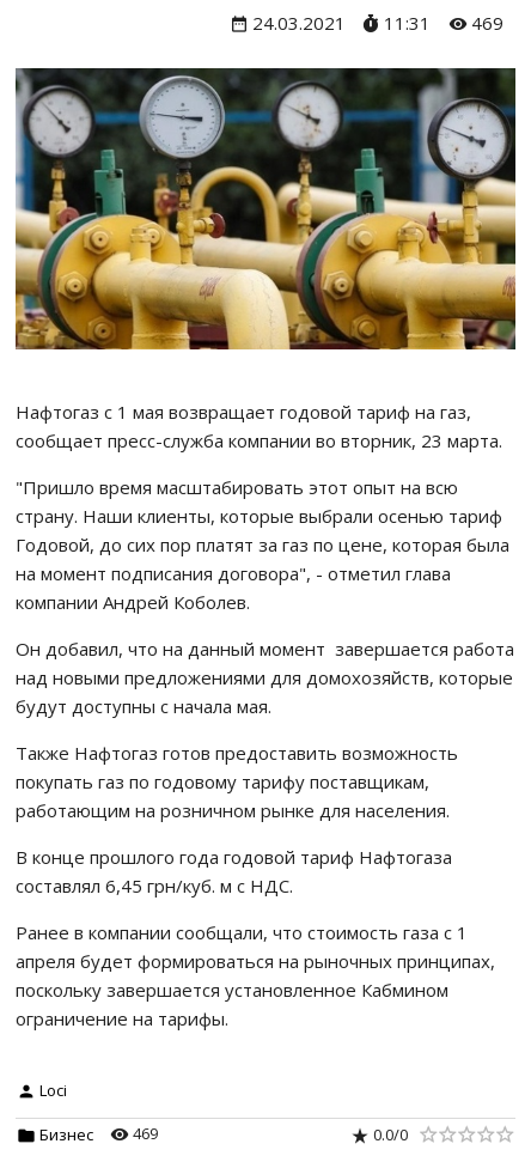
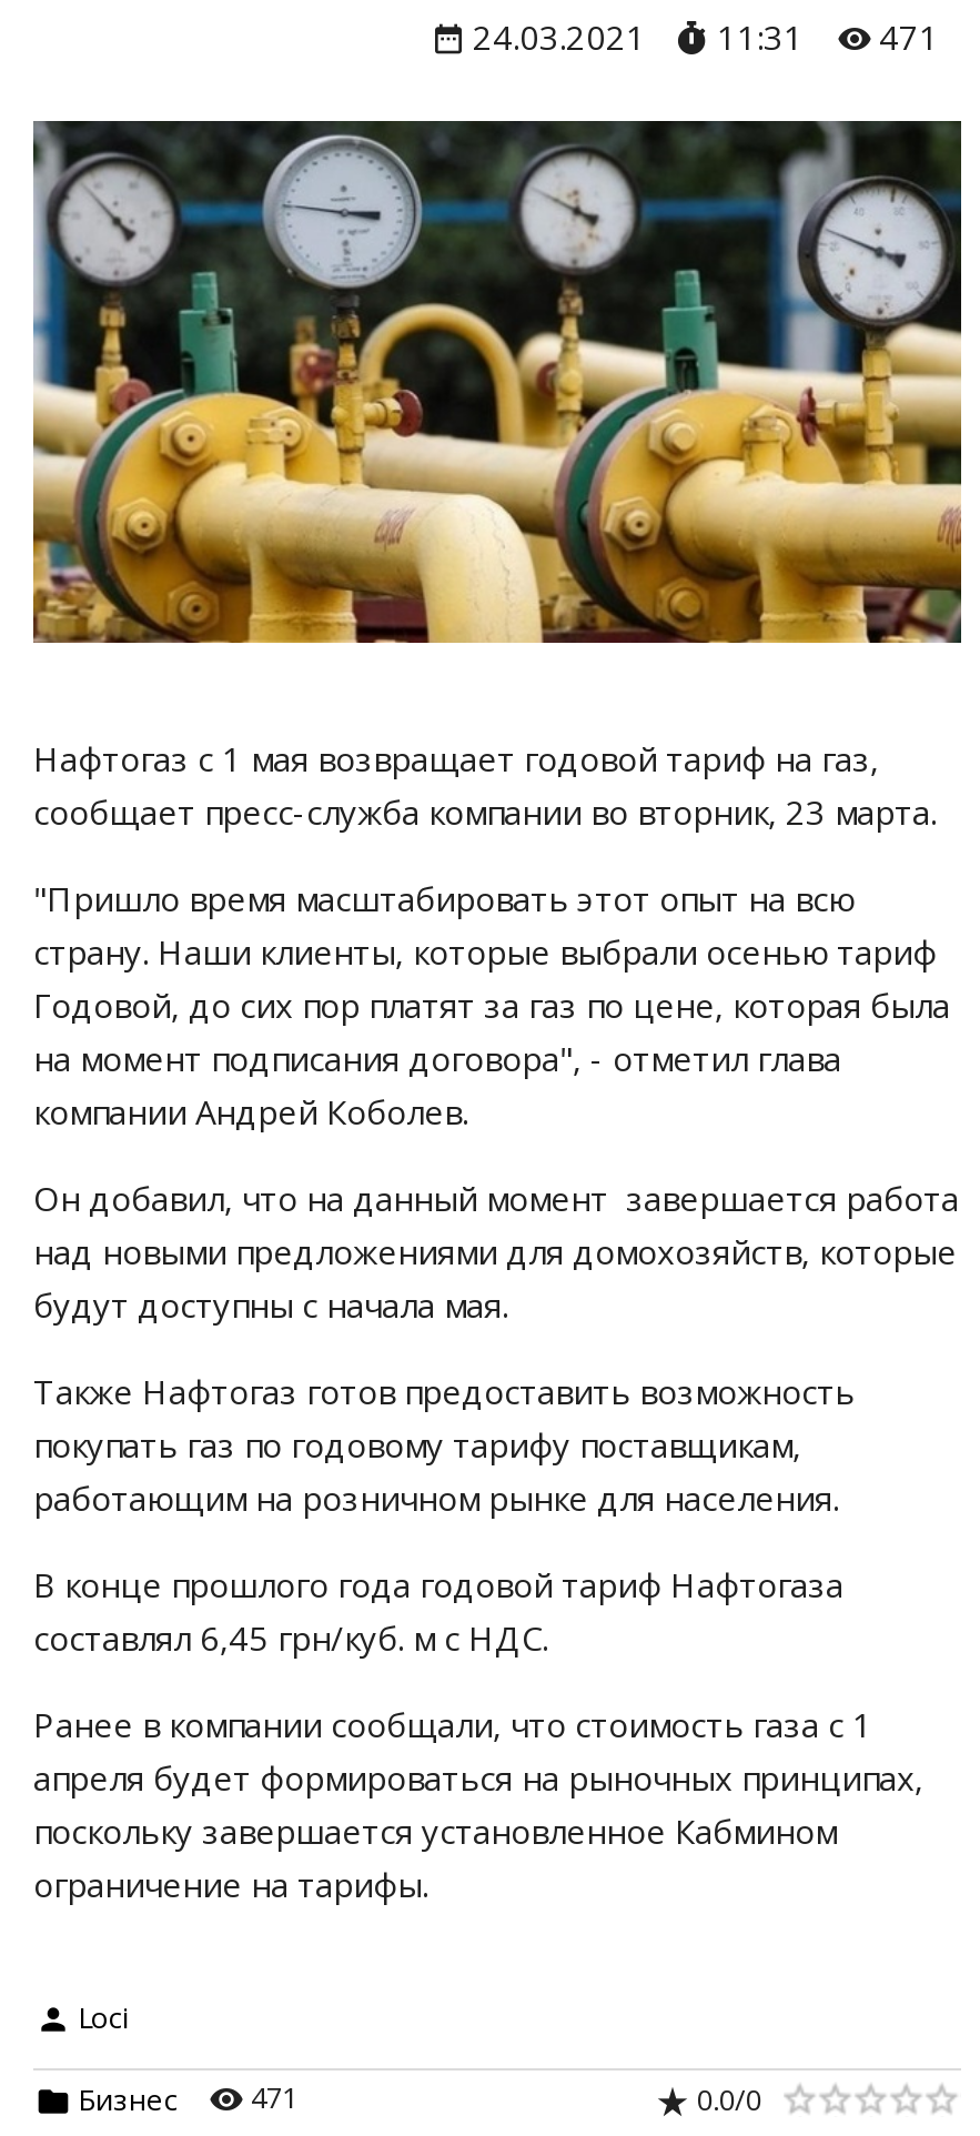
[252,11,503,35] 24.03.2021 11:31 469 -> [473,14,939,59] 24.03.2021 11:31 471
[39,1122,158,1145] Бизнес 469 -> [78,2077,297,2119] Бизнес 471

